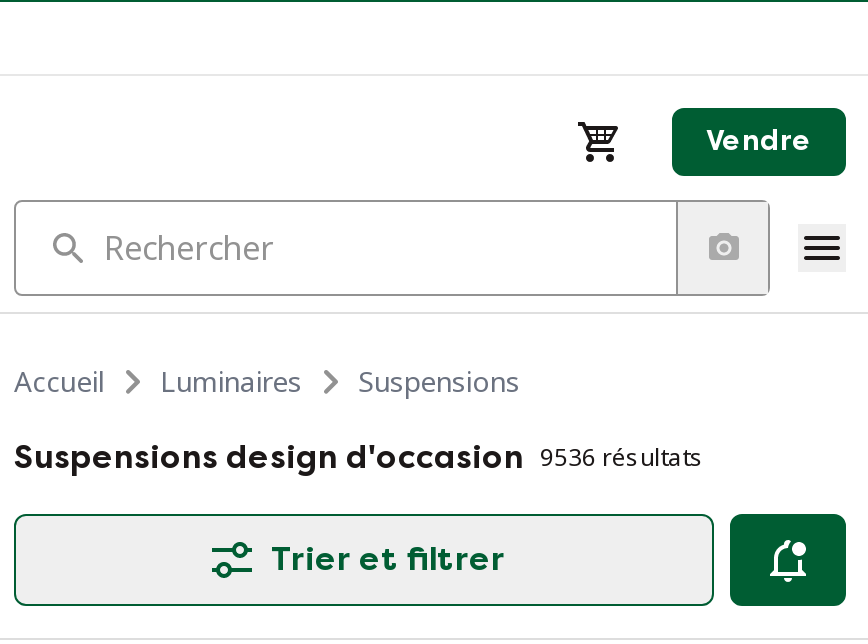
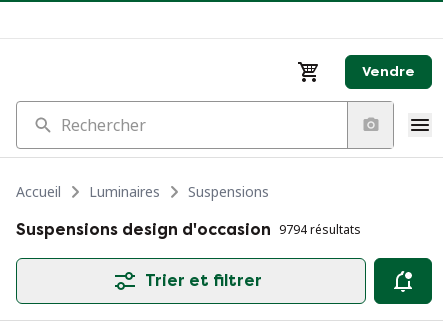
[14,438,704,476] Suspensions design d'occasion 9536 résultats -> [16,220,361,239] Suspensions design d'occasion 9794 résultats

